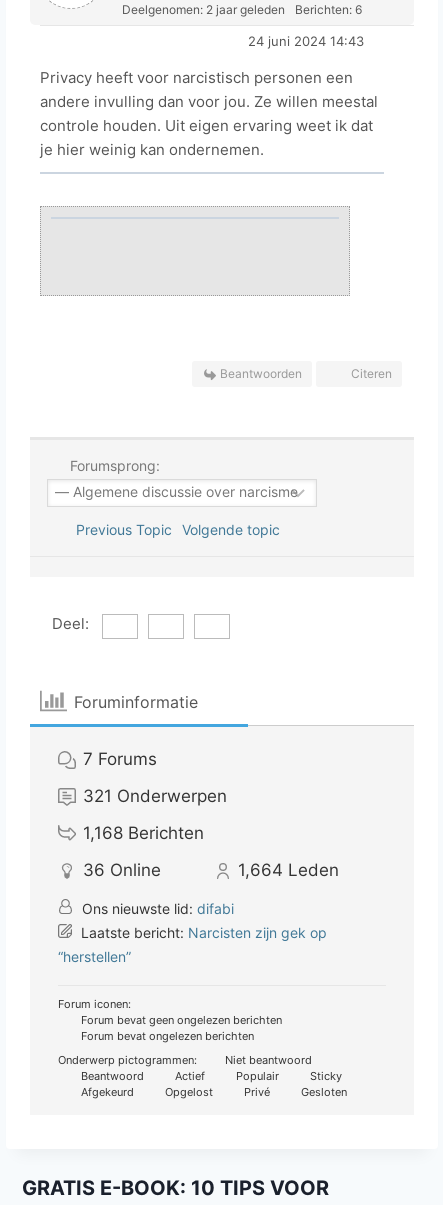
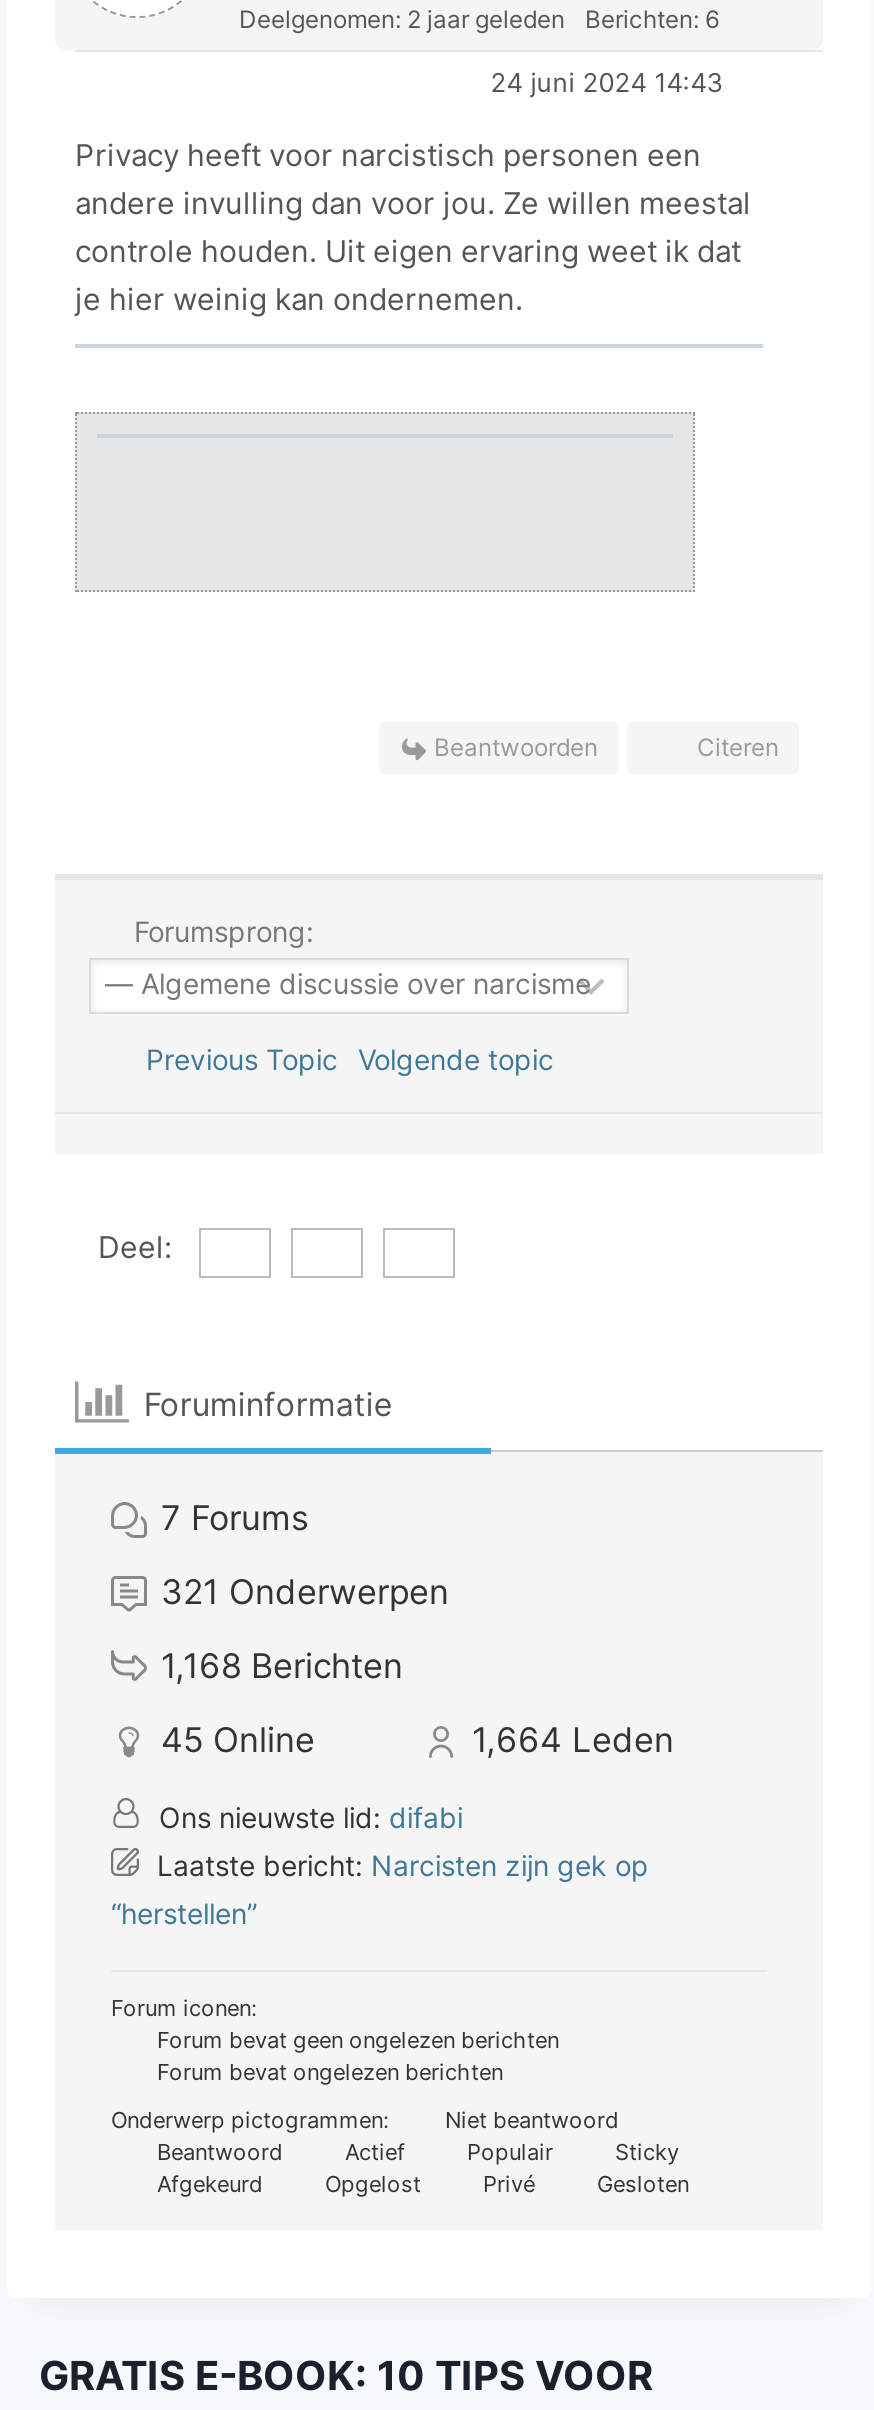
[83,860,161,880] 36 Online -> [161,1720,315,1760] 45 Online

